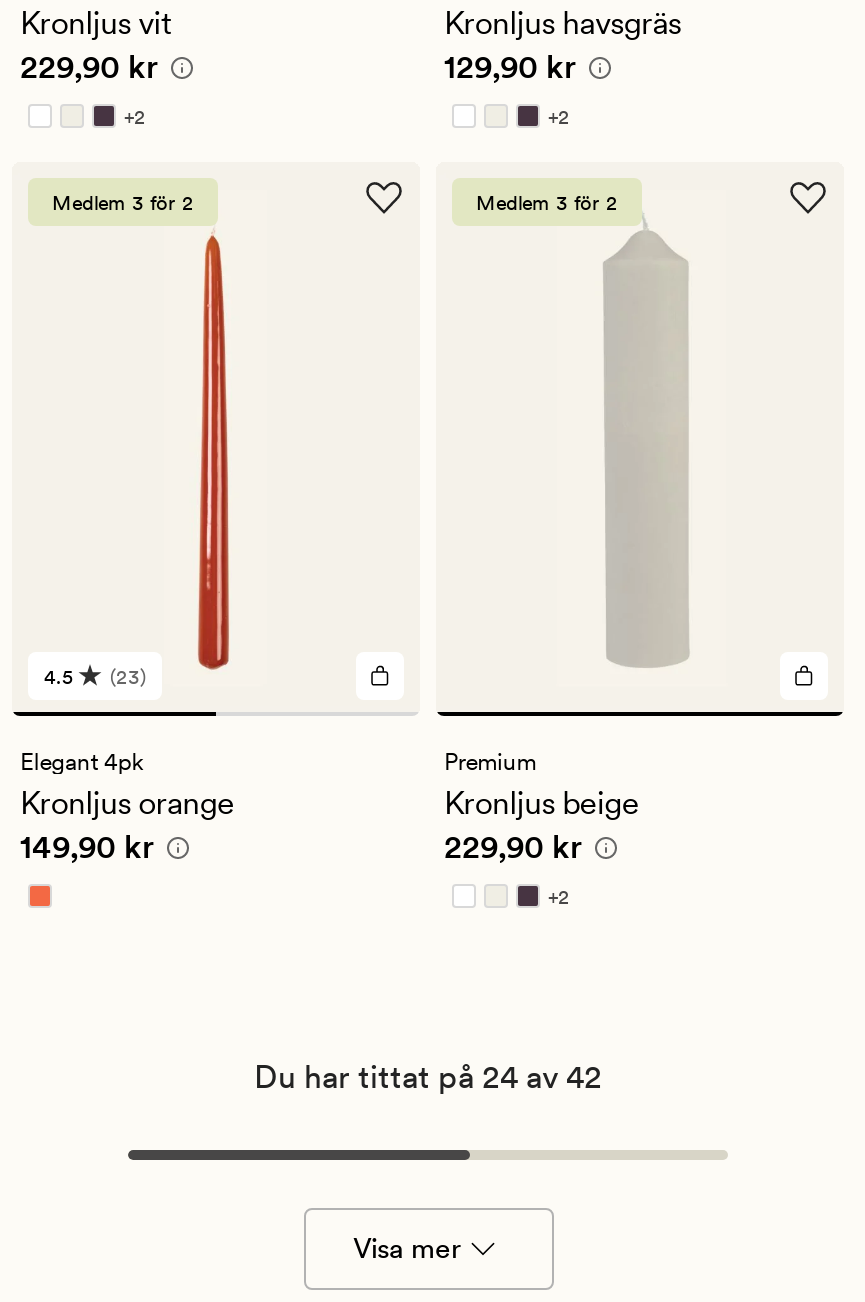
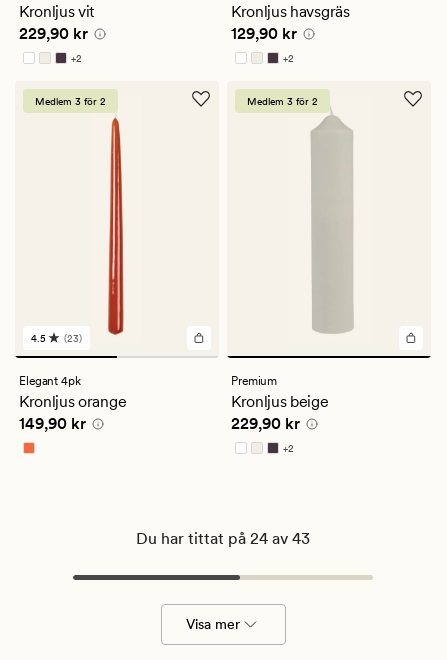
[254,1058,602,1096] Du har tittat på 24 av 42 -> [136,529,310,548] Du har tittat på 24 av 43

